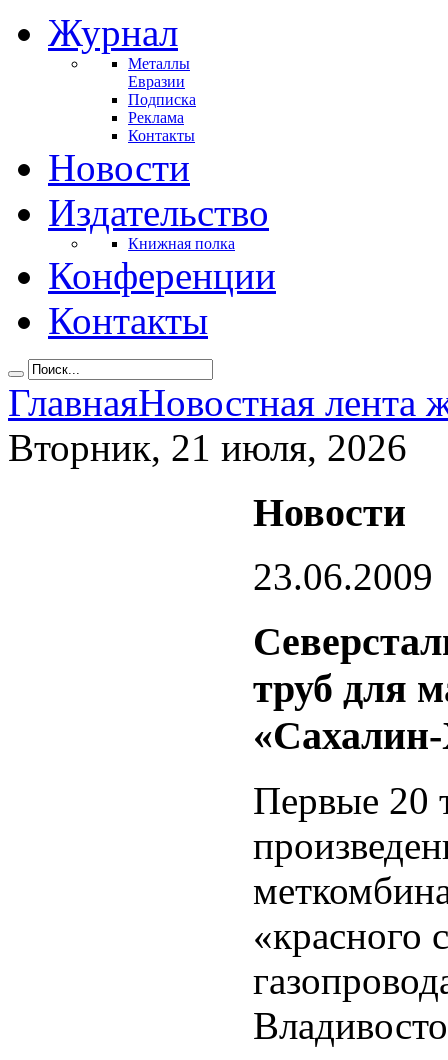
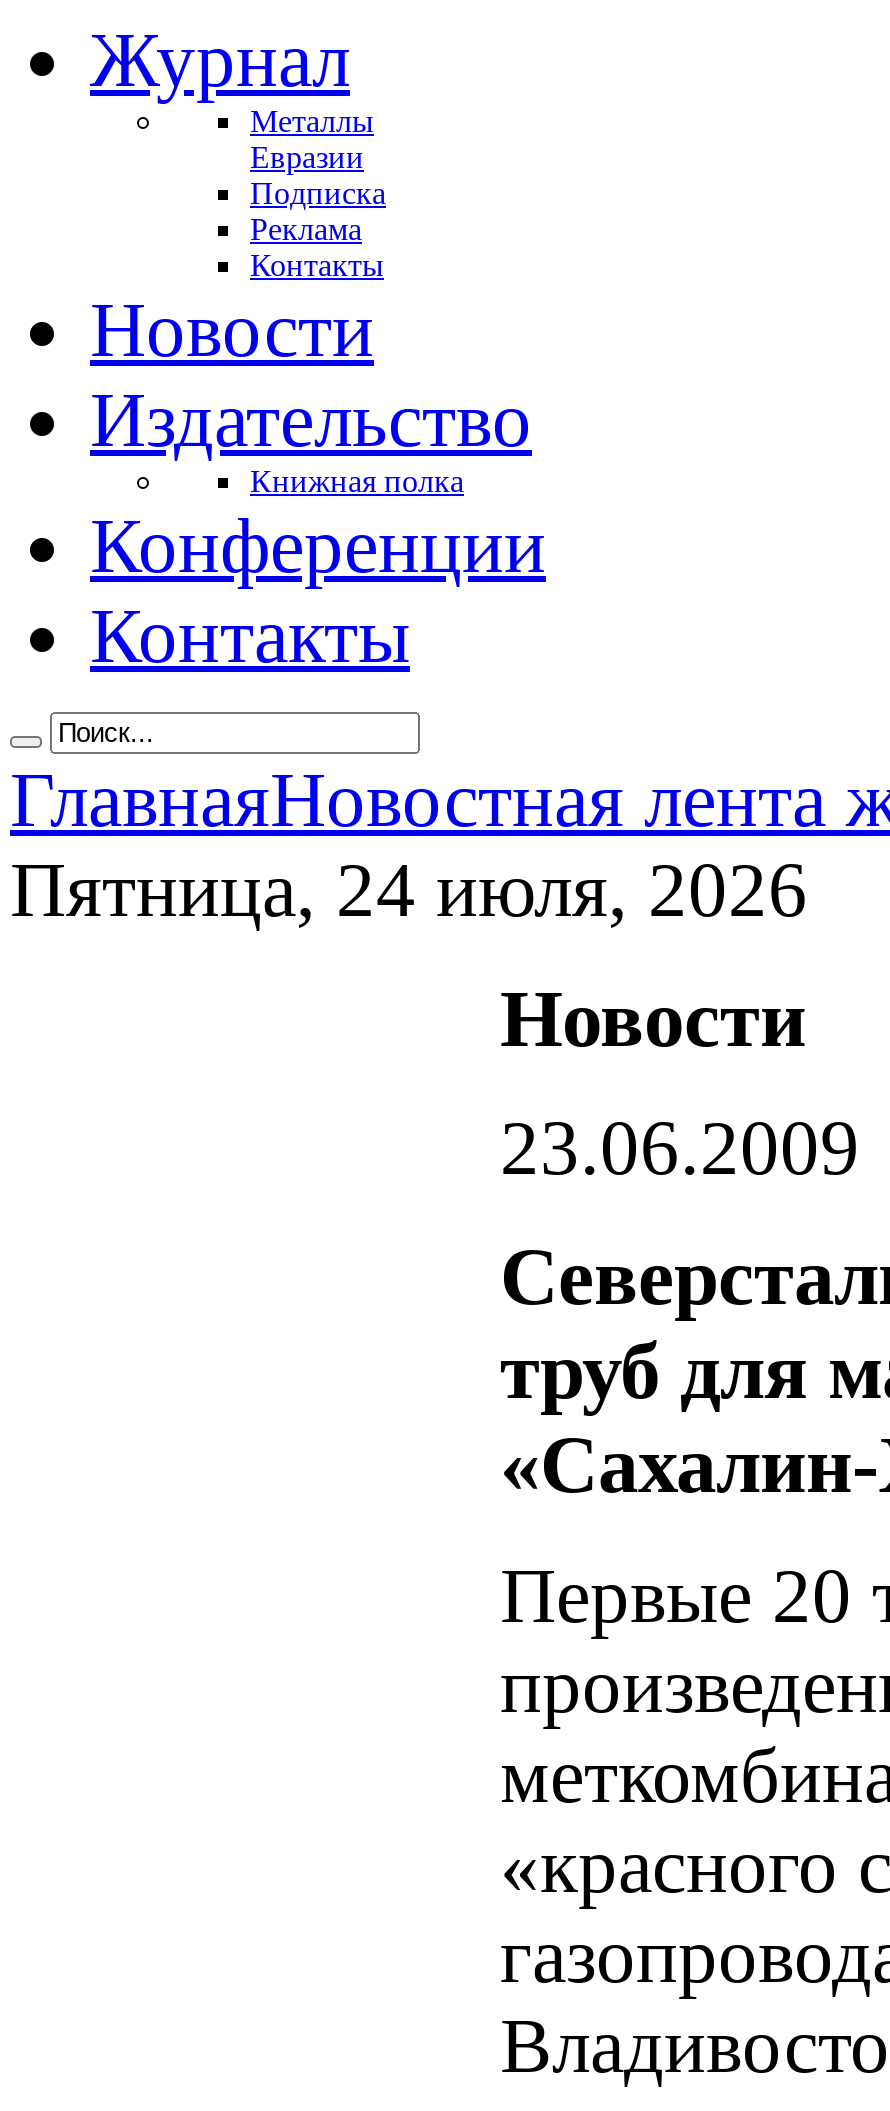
[8,426,407,469] Вторник, 21 июля, 2026 -> [10,846,808,932] Пятница, 24 июля, 2026

